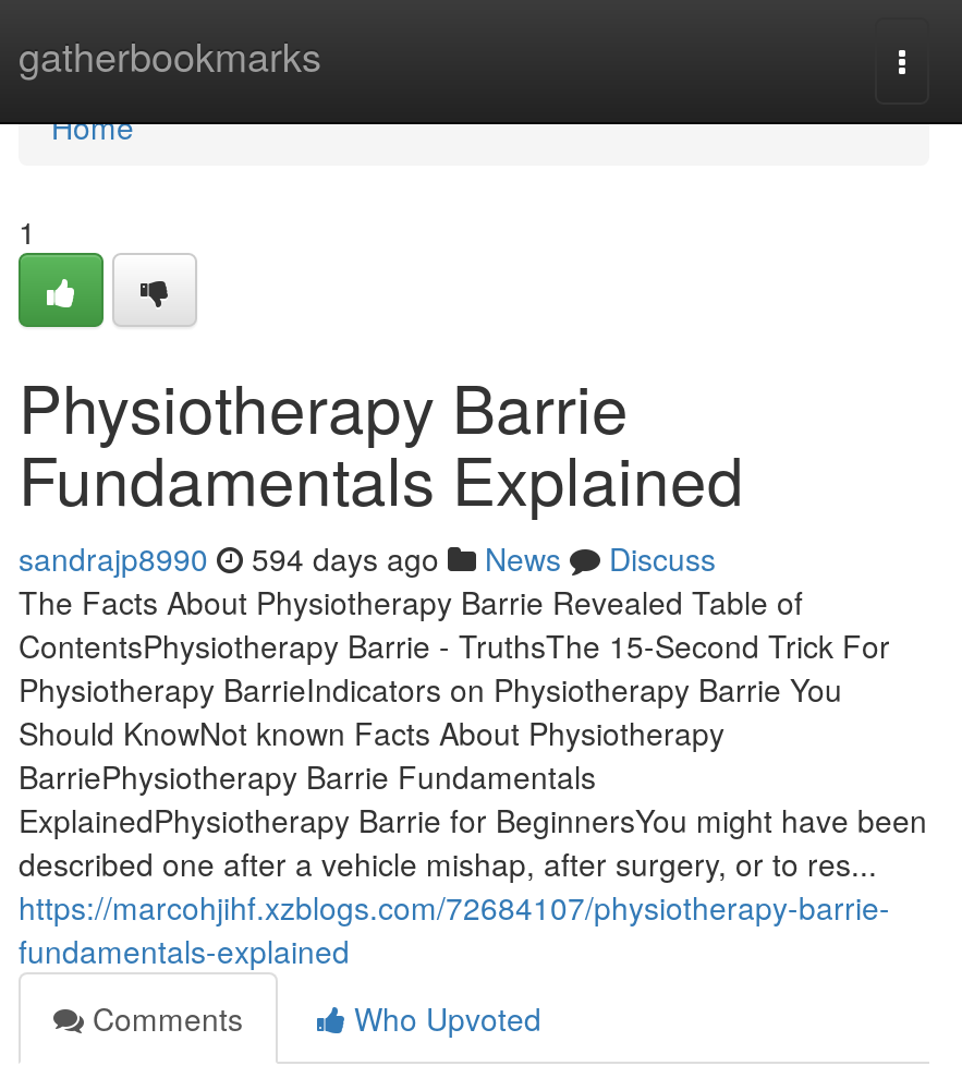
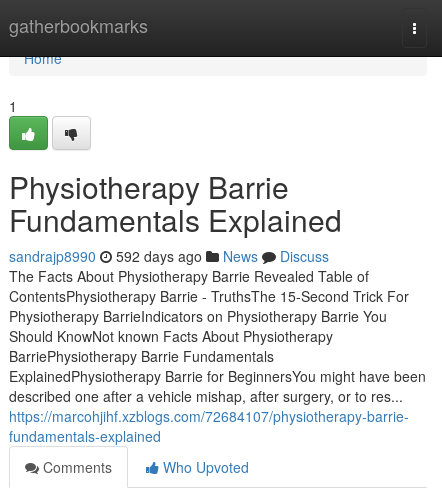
[19,536,716,580] sandrajp8990 594 days ago News Discuss -> [9,246,329,266] sandrajp8990 592 days ago News Discuss

